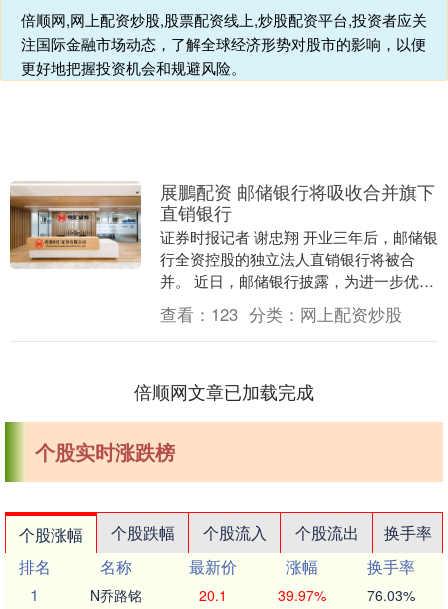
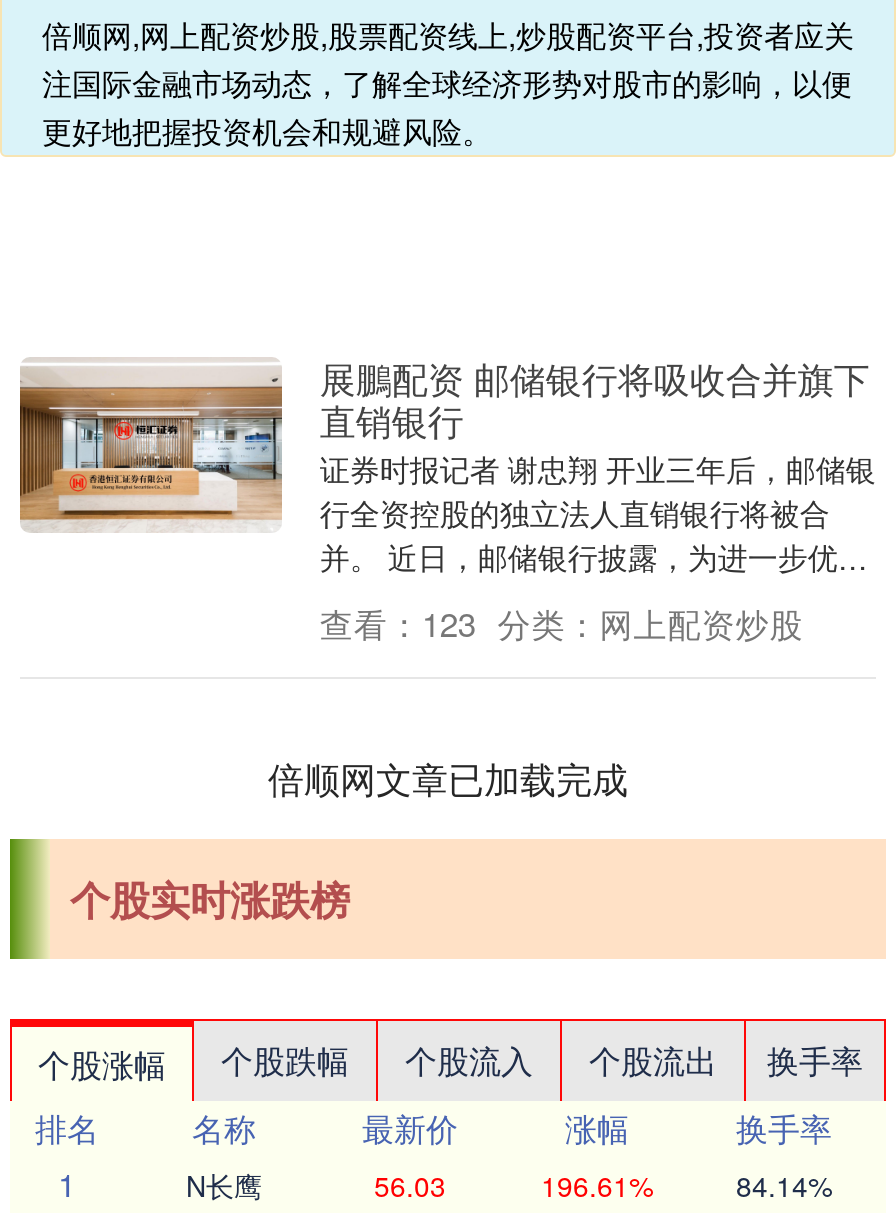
[90,585,414,605] N乔路铭 | 20.1 | 39.97% | 76.03% -> [186,1166,832,1206] N长鹰 | 56.03 | 196.61% | 84.14%

